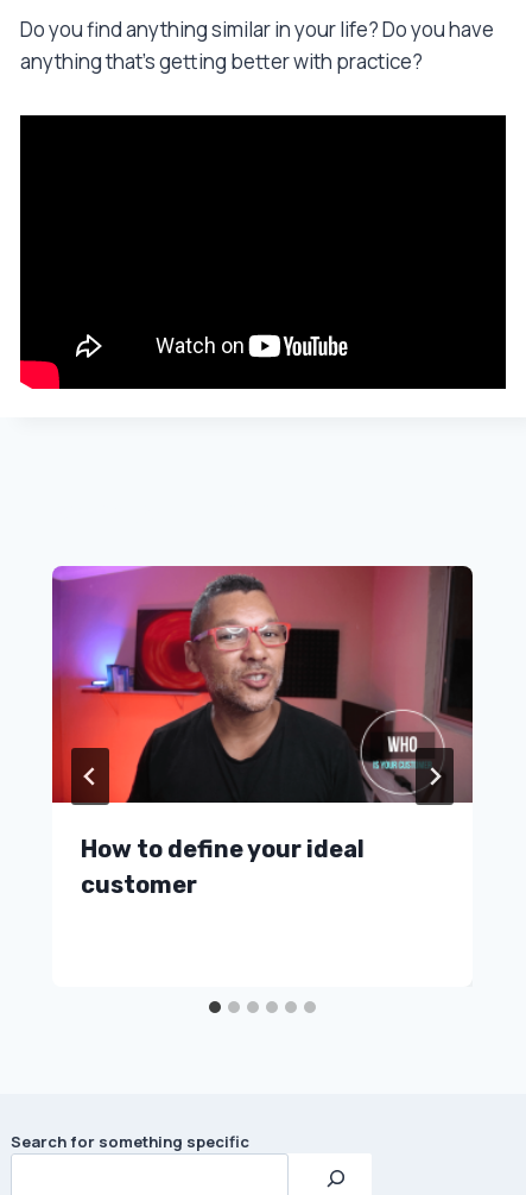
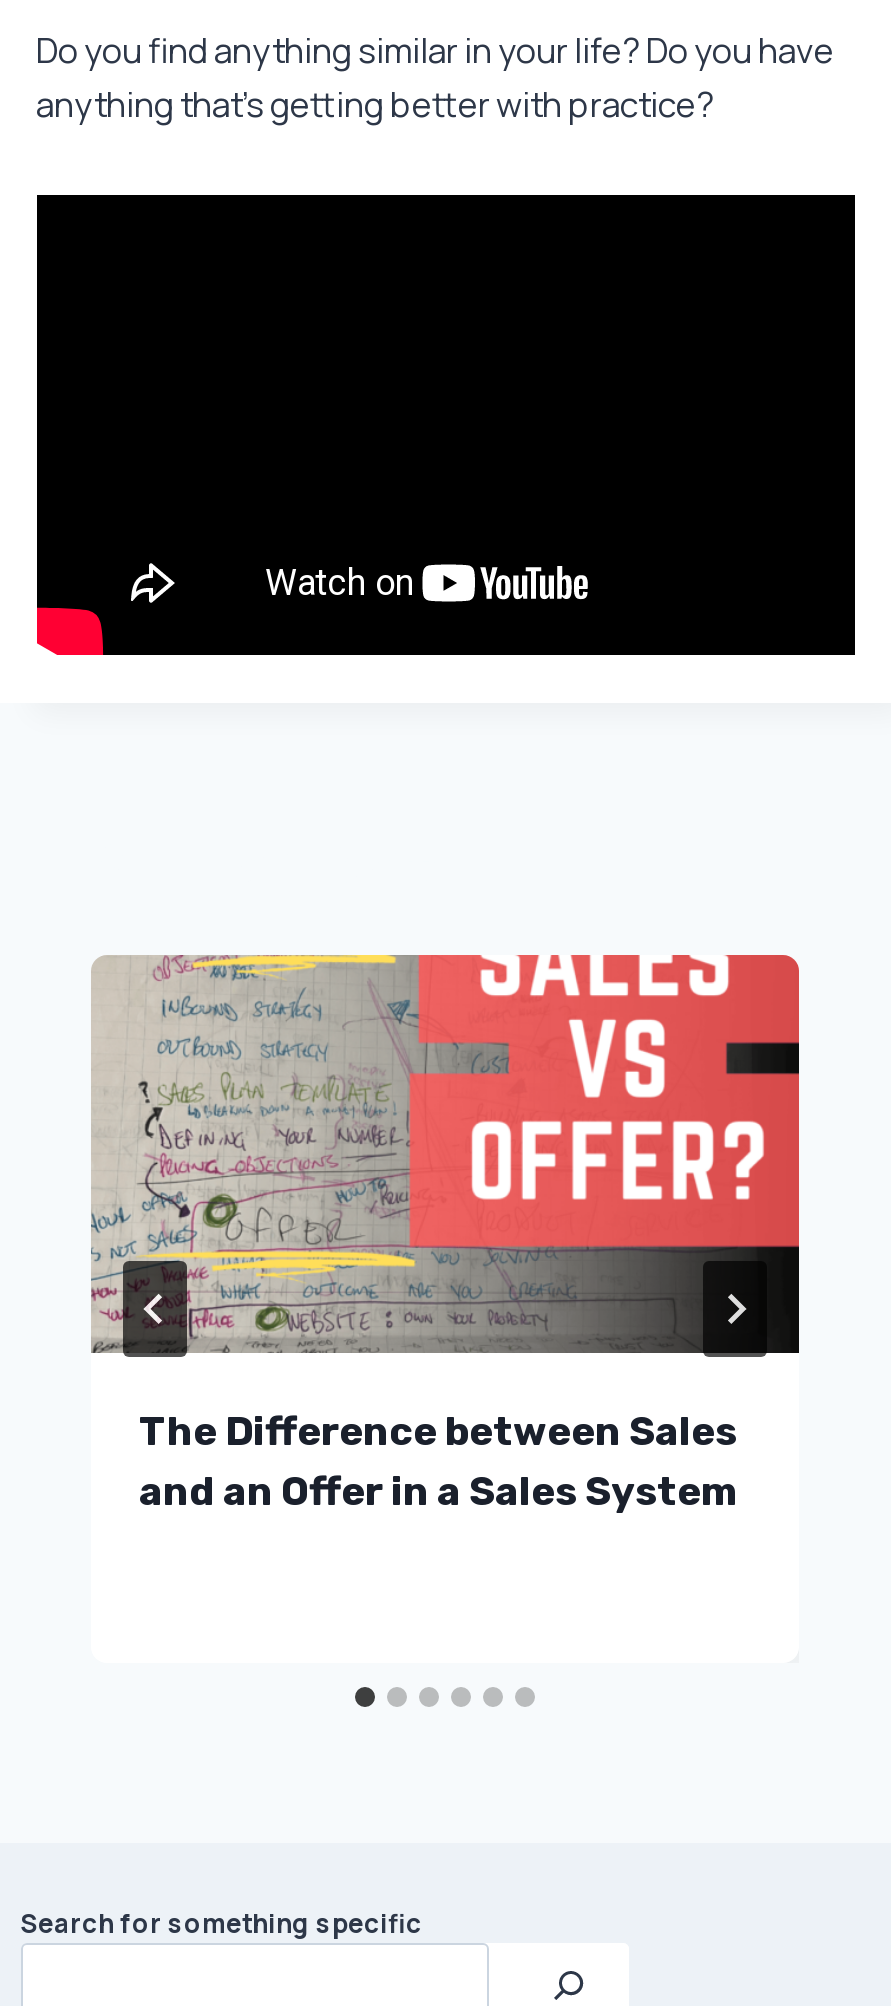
[51,565,474,899] [image] | How to define your ideal | customer -> [91,954,801,1515] [image] | The Difference between Sales | and an Offer in a Sales System

